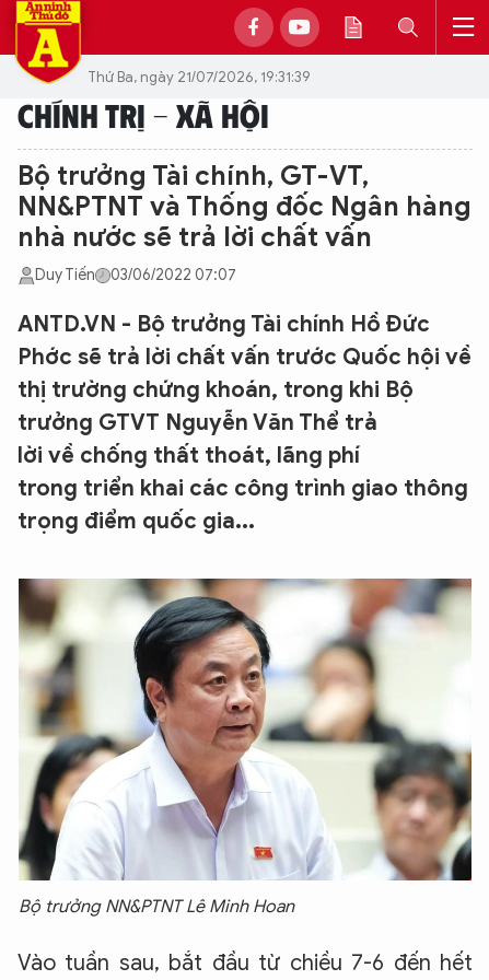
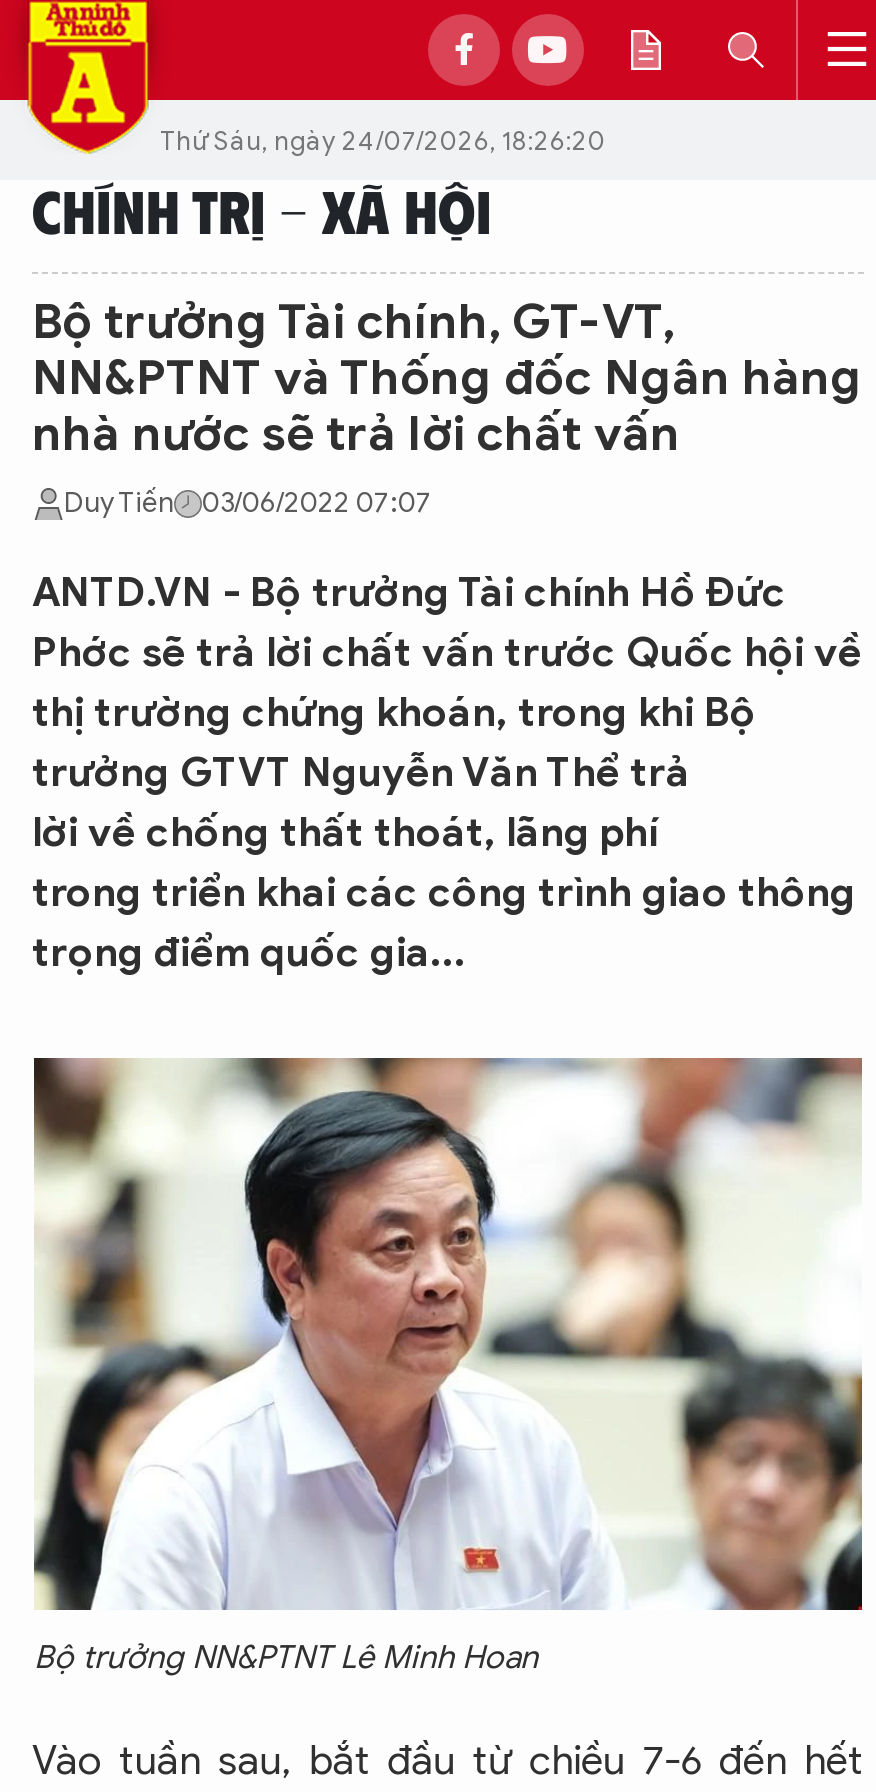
[88,67,311,86] Thứ Ba, ngày 21/07/2026, 19:31:39 -> [160,123,606,157] Thứ Sáu, ngày 24/07/2026, 18:26:20

